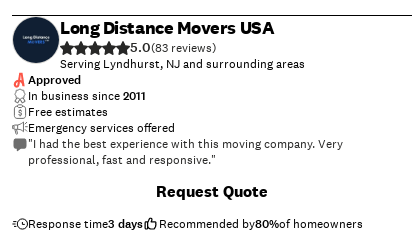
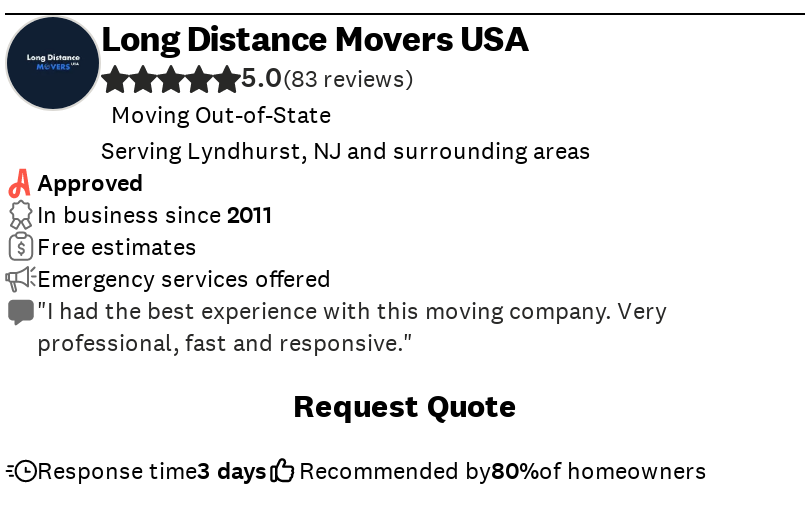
none -> [111,99,331,131] Moving Out-of-State

